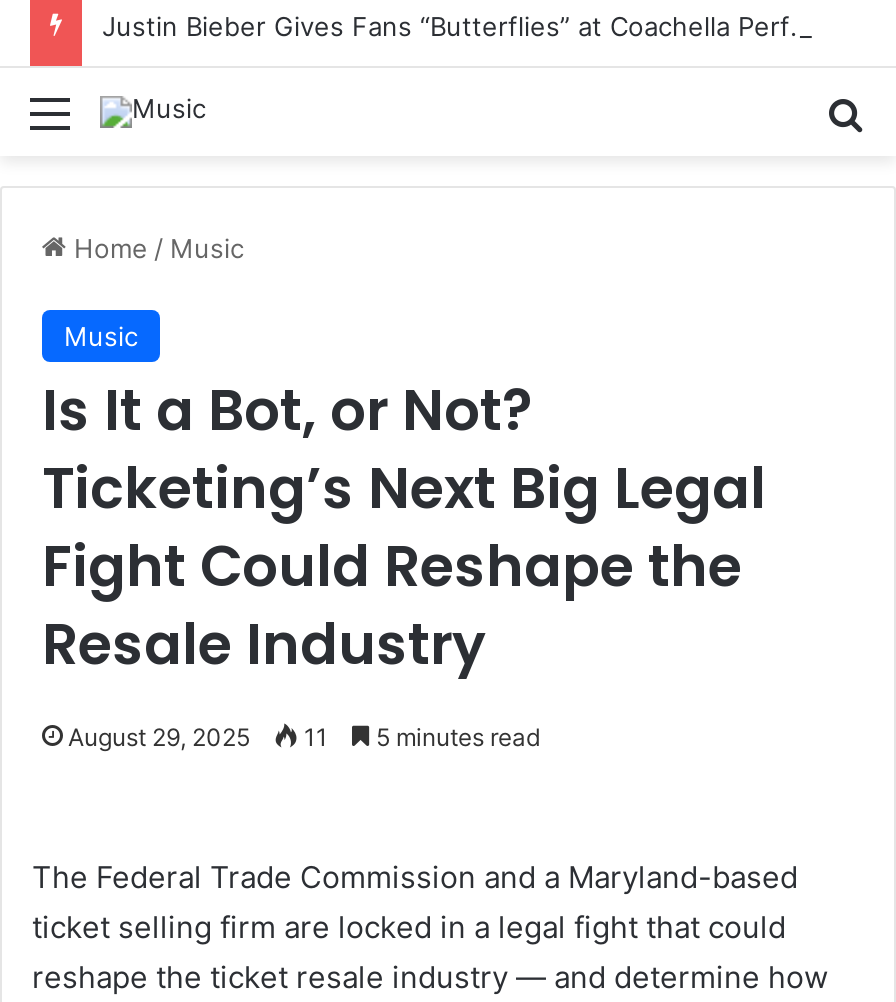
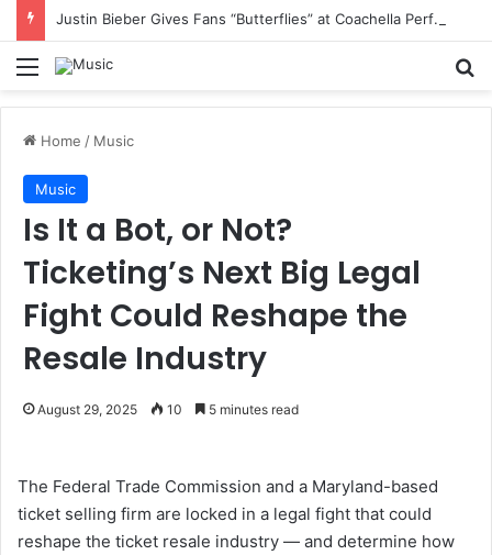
[68,722,540,752] August 29, 2025 11 5 minutes read -> [37,401,299,418] August 29, 2025 10 5 minutes read

